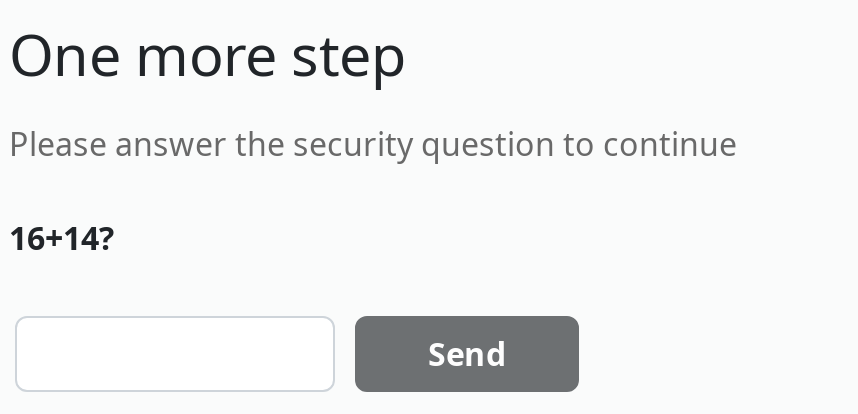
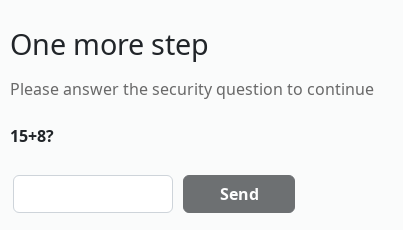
[9,216,115,260] 16+14? -> [10,125,54,147] 15+8?

